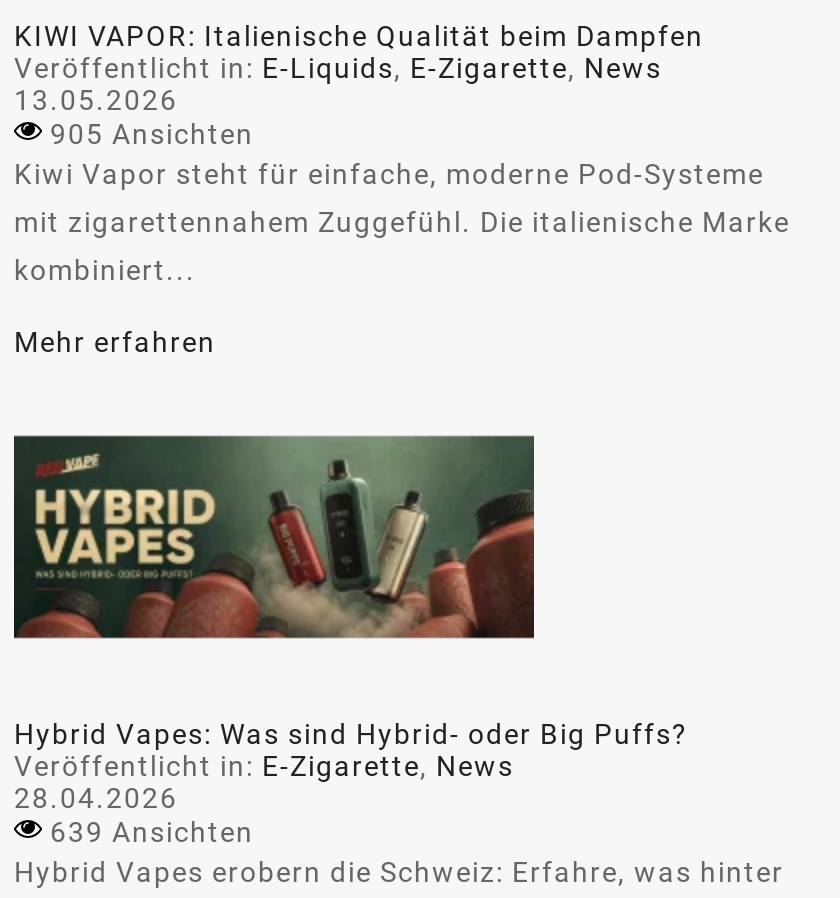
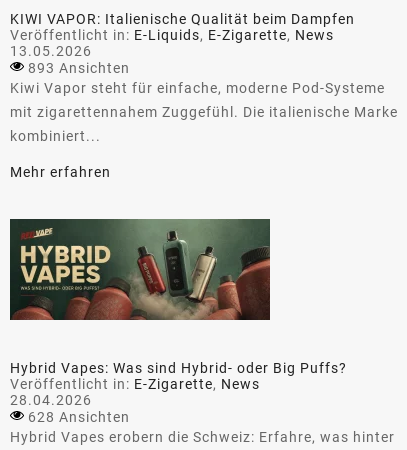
[50,118,254,150] 905 Ansichten -> [28,60,130,76] 893 Ansichten
[50,816,254,848] 639 Ansichten -> [28,409,130,425] 628 Ansichten

